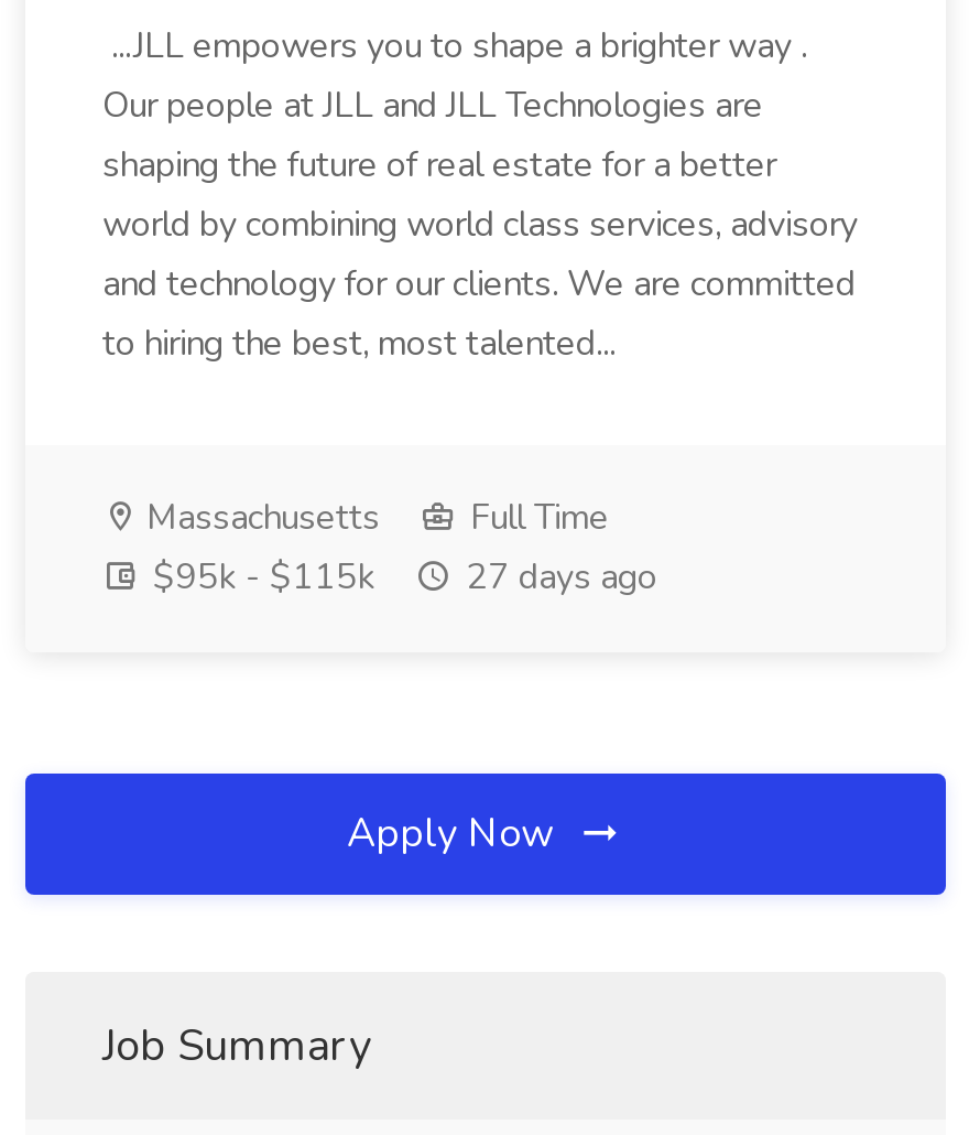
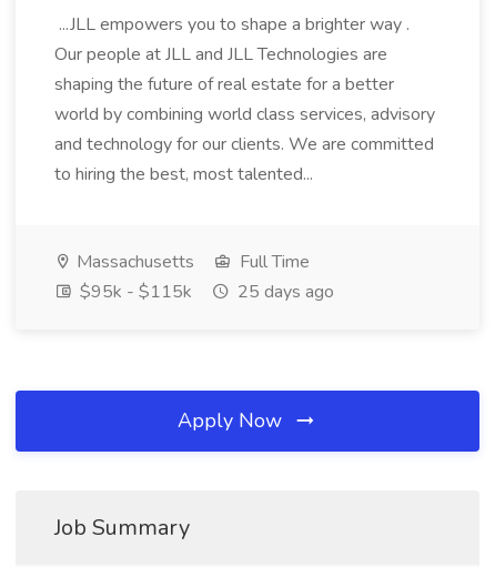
[144,553,657,602] $95k - $115k 27 days ago -> [75,280,334,304] $95k - $115k 25 days ago

